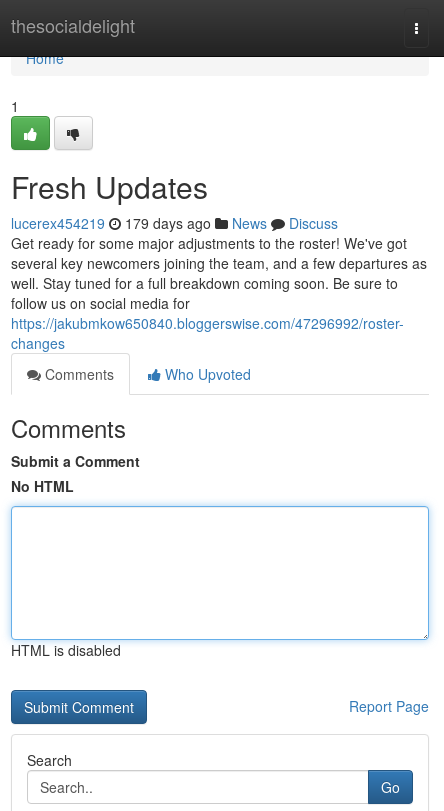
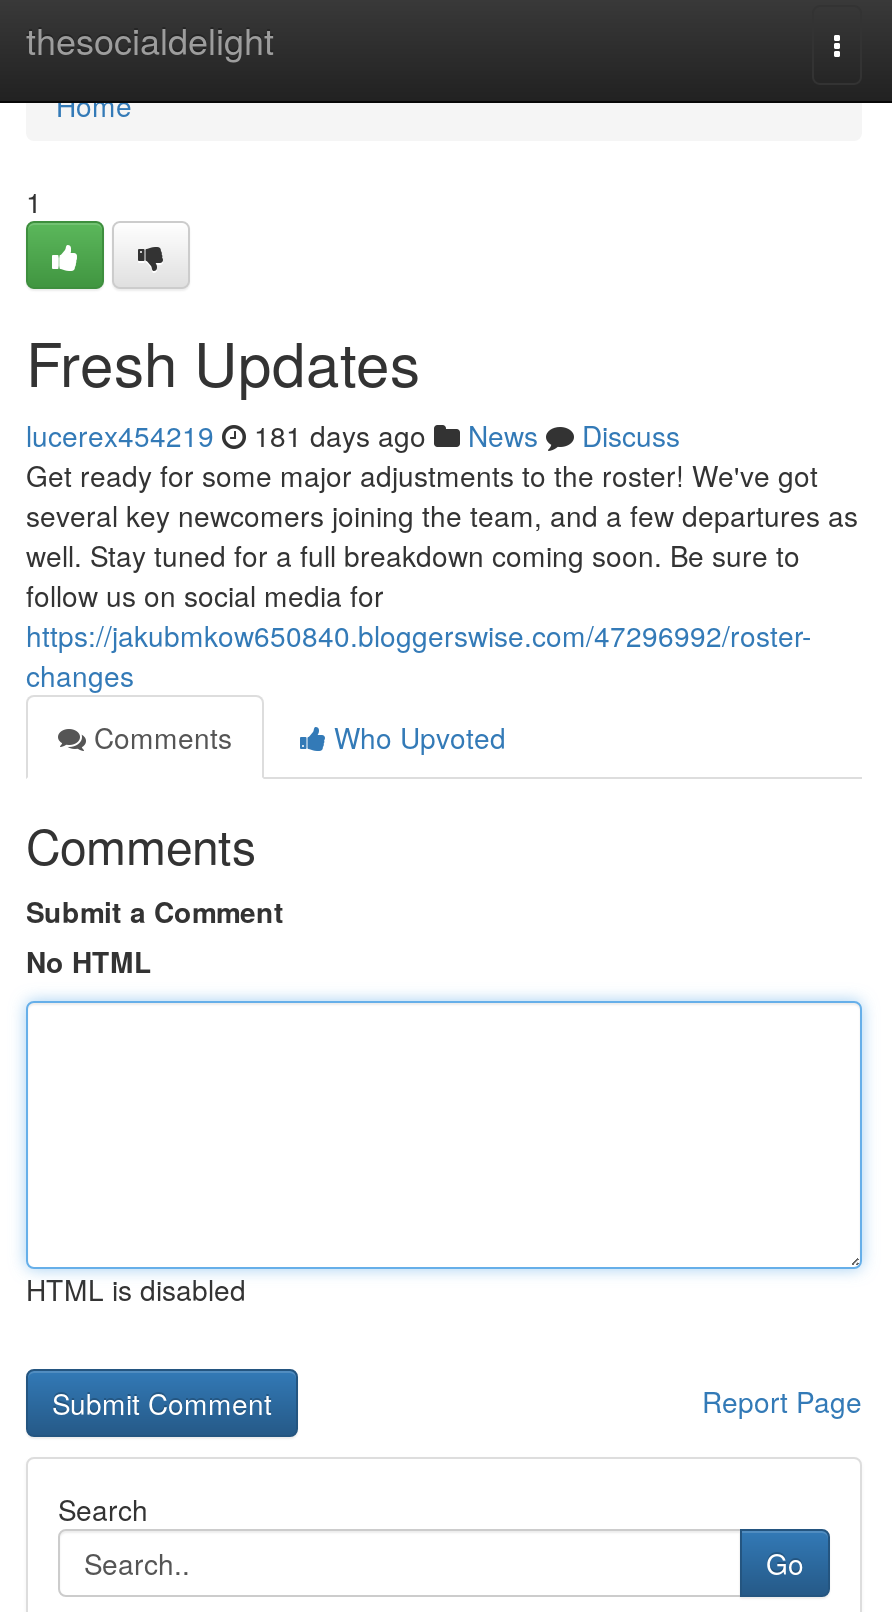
[11,213,338,233] lucerex454219 179 days ago News Discuss -> [26,415,680,455] lucerex454219 181 days ago News Discuss

